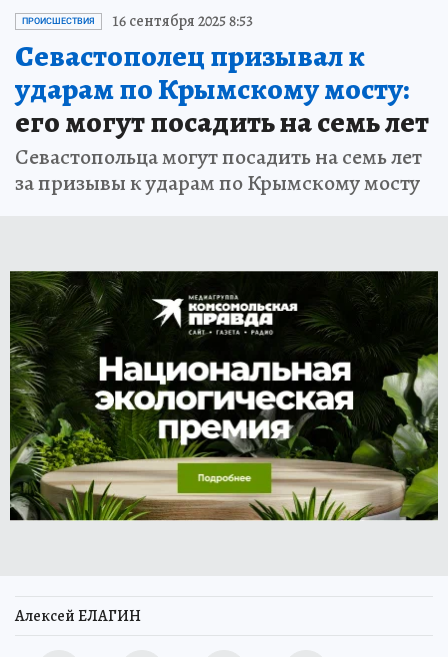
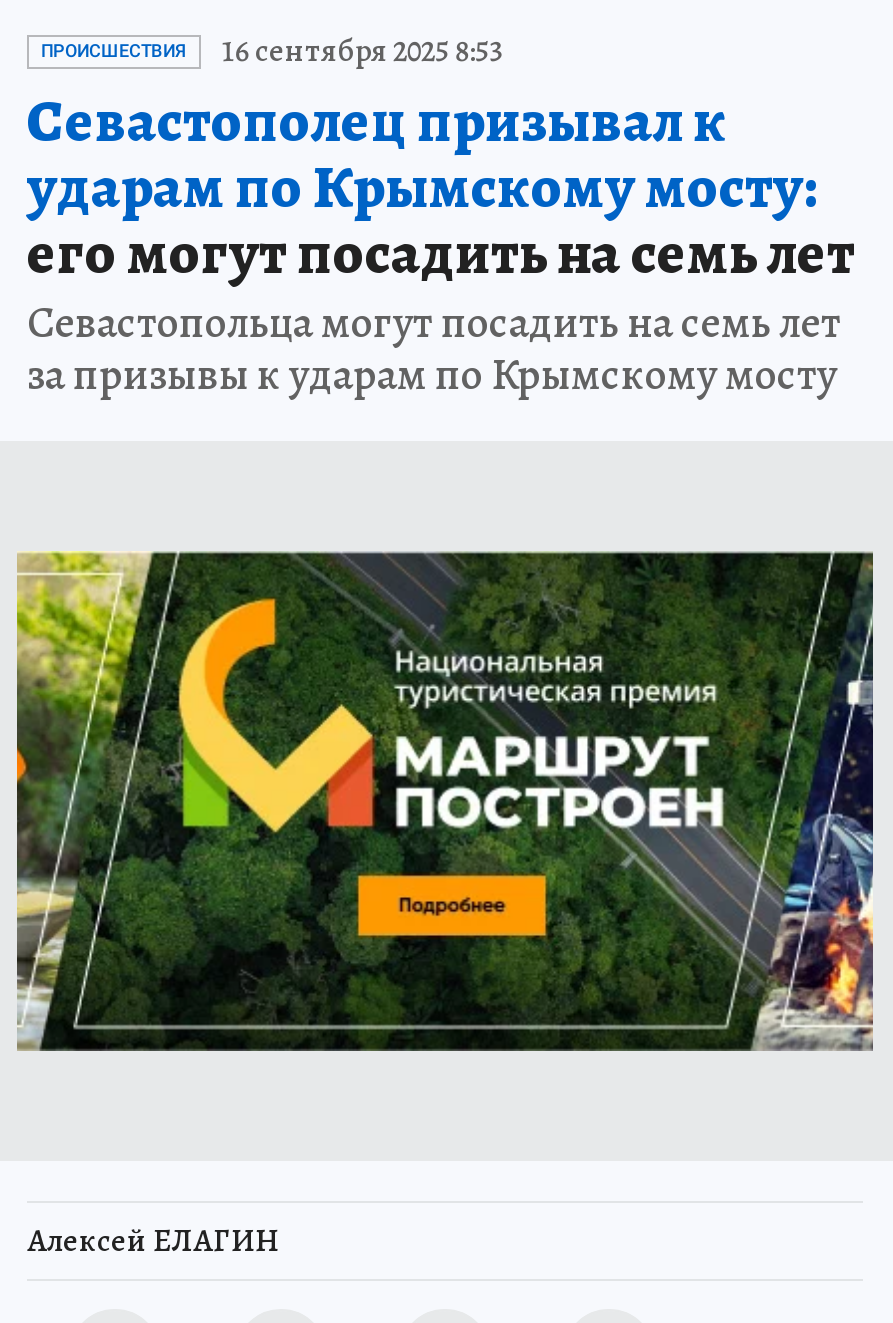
[9,270,439,521] [image] -> [15,551,875,1053] [image]

